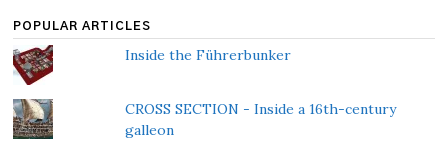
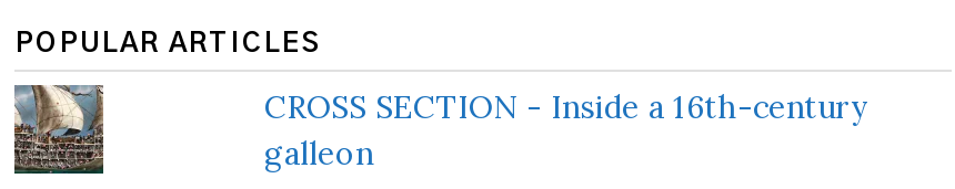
[12,45,54,86] [image] -> none
[125,46,291,64] Inside the Führerbunker -> none

